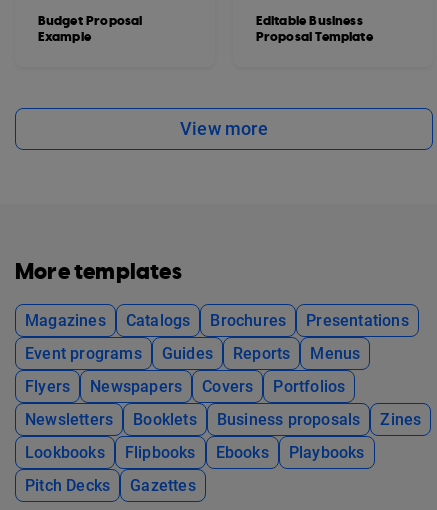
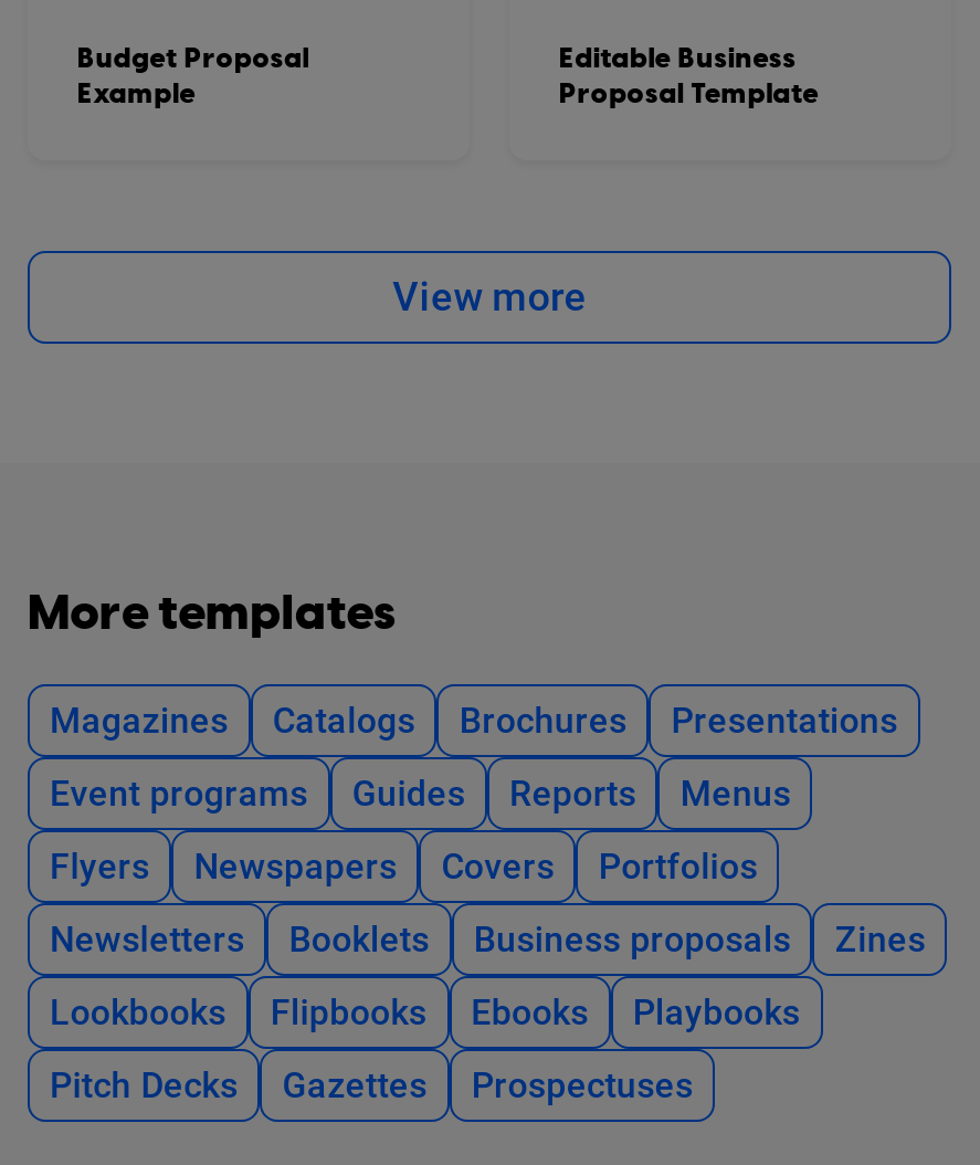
none -> [471,1063,693,1105] Prospectuses

